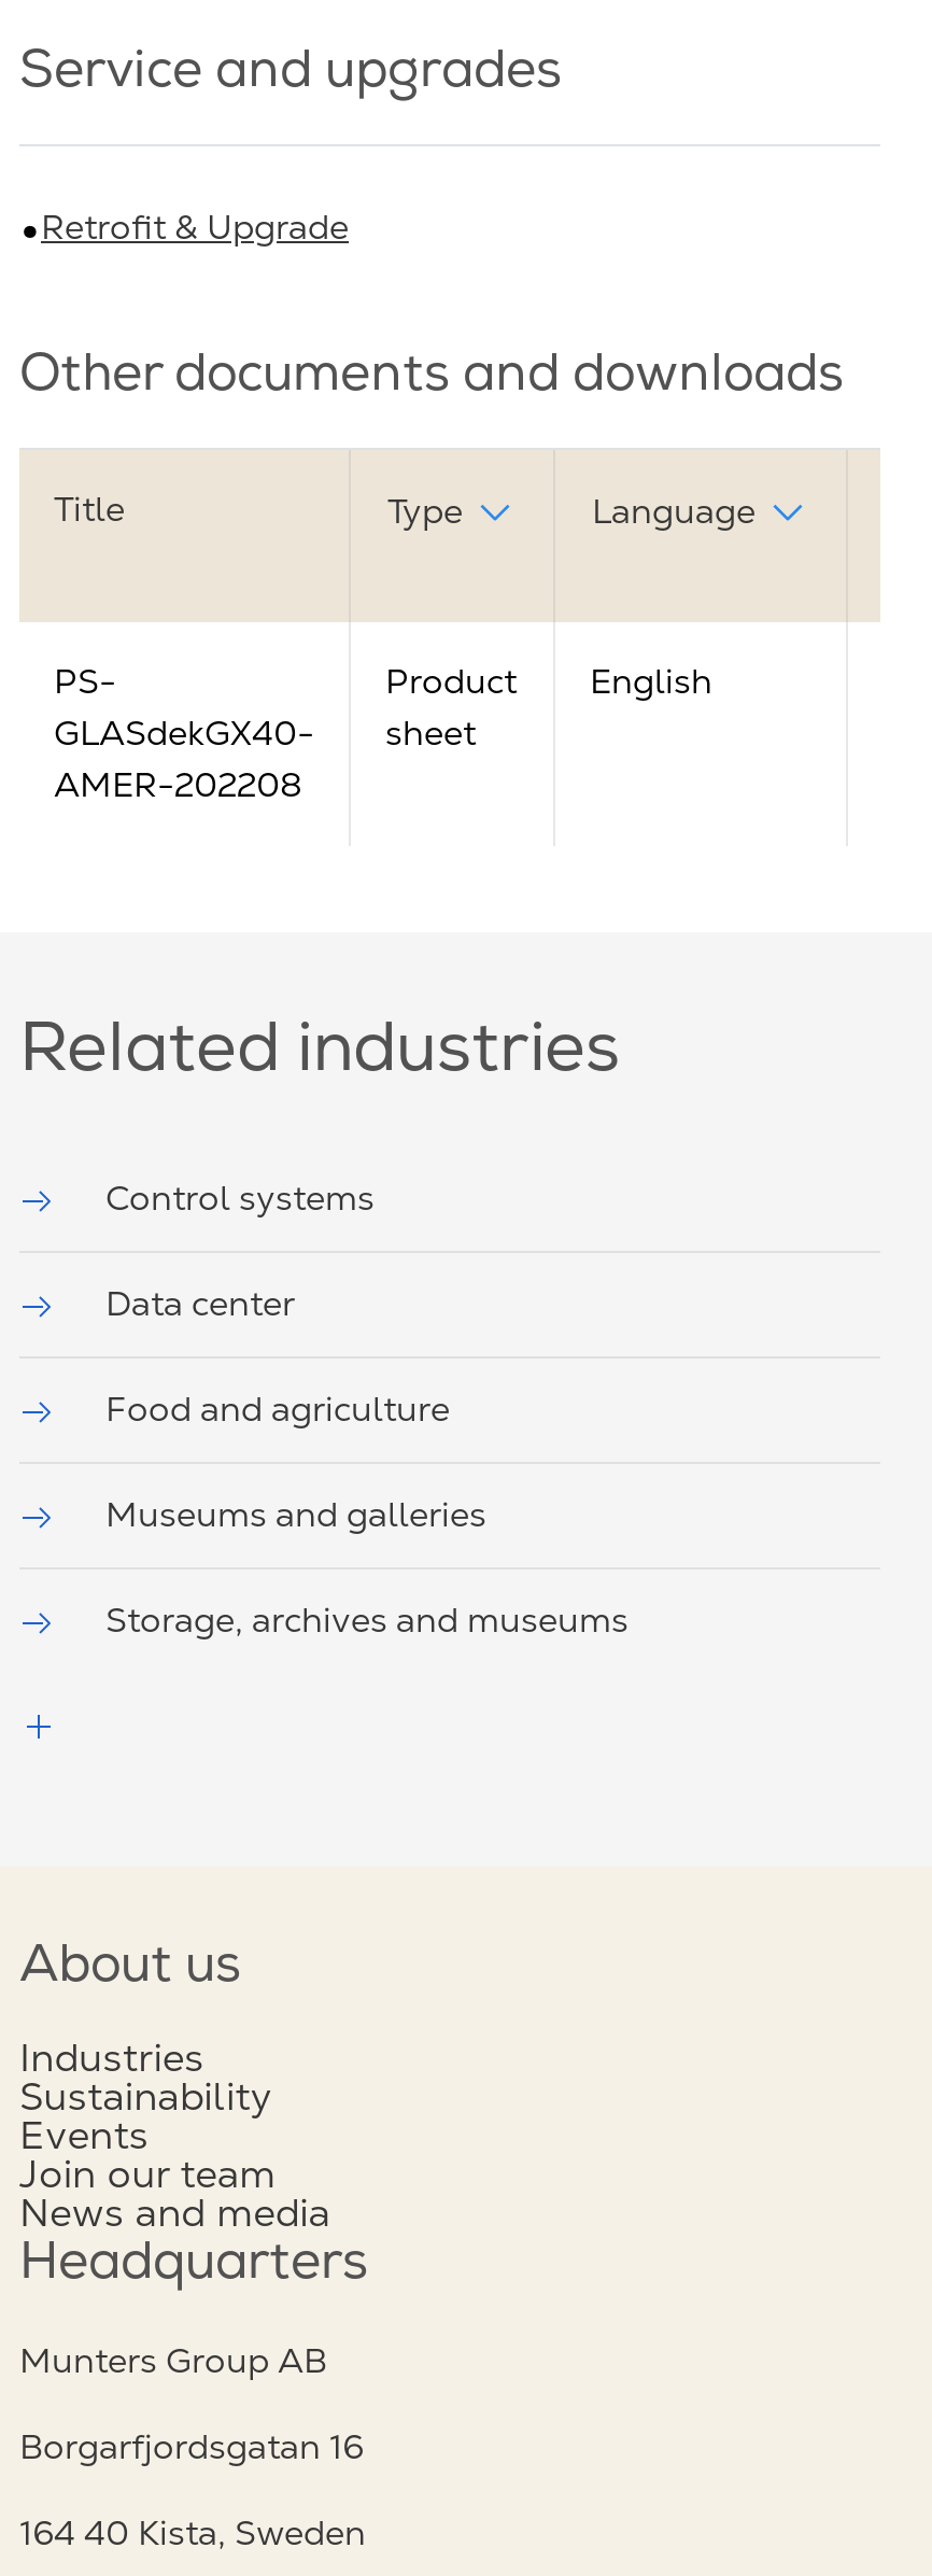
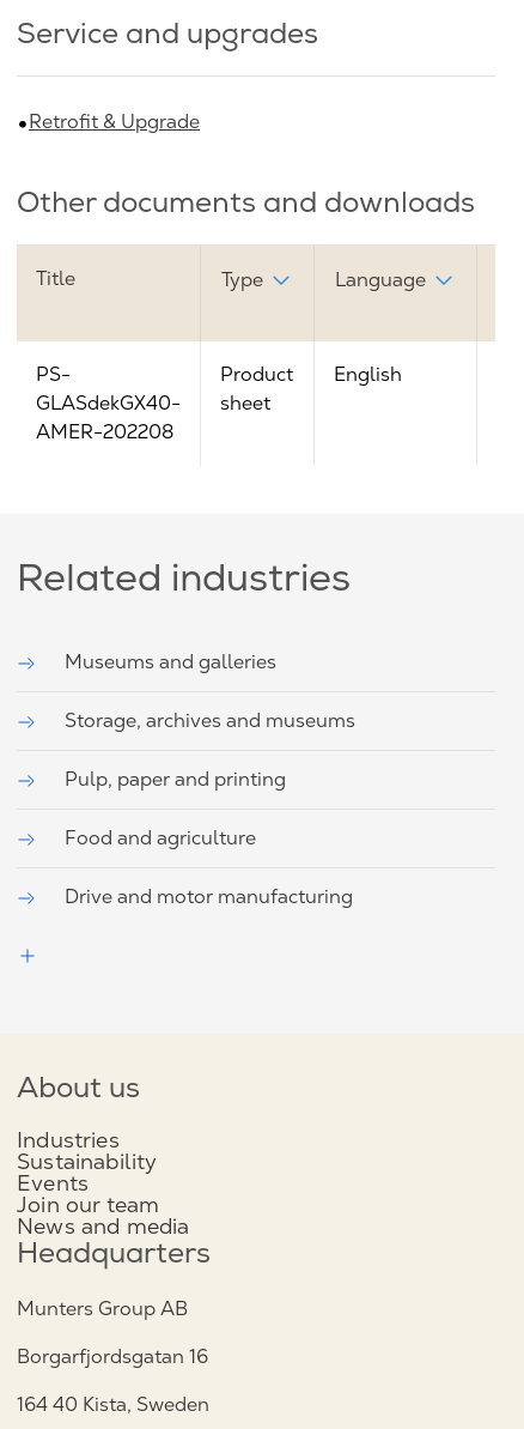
[105,1178,375,1324] Control systems | Data center -> none
moved [105,1389,450,1430] -> [65,827,256,849]: Food and agriculture
moved [105,1494,629,1641] -> [65,651,355,732]: Museums and galleries | Storage, archives and museums
none -> [65,768,353,908] Pulp, paper and printing | Drive and motor manufacturing

